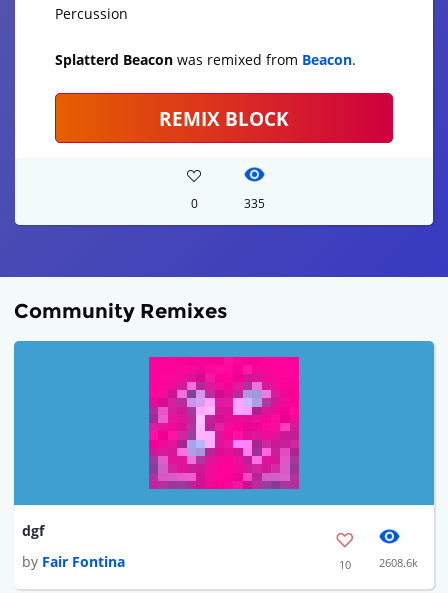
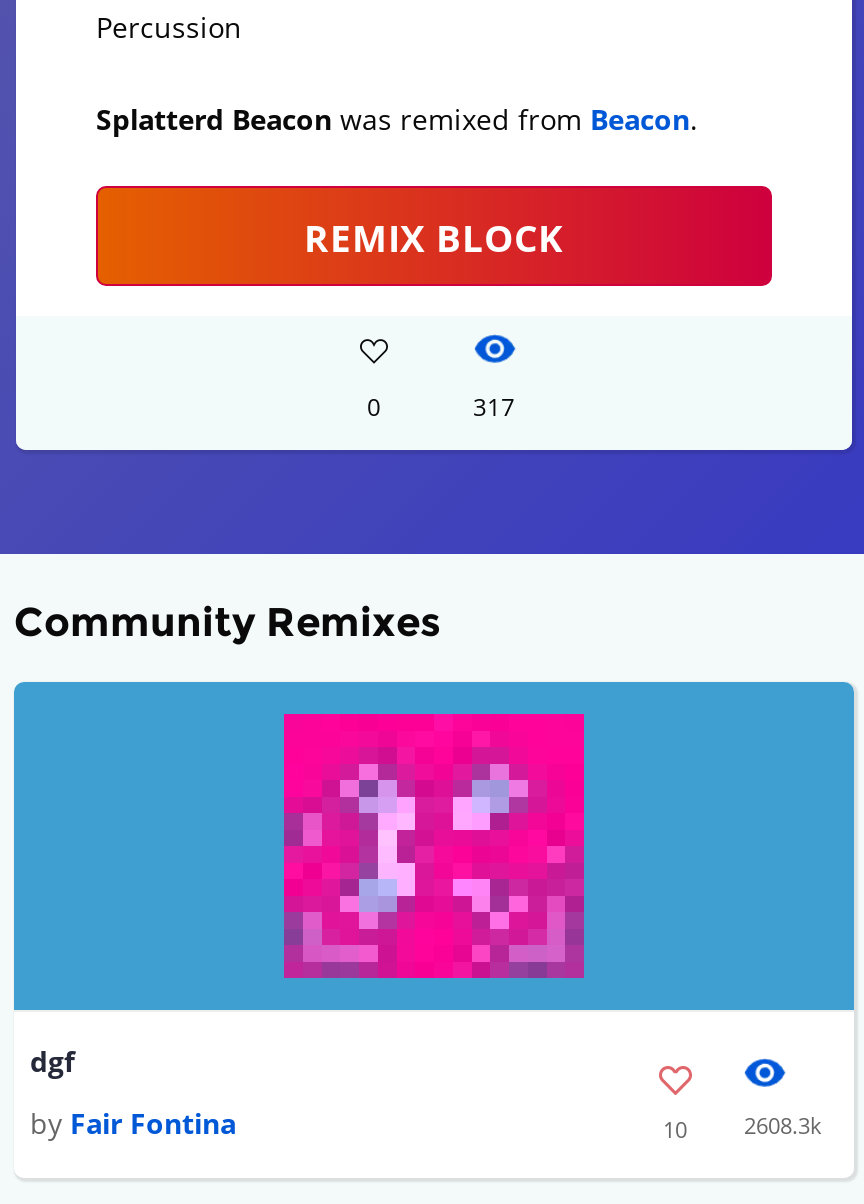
[243,195,264,212] 335 -> [473,391,515,425] 317
[338,554,418,571] 10 2608.6k -> [663,1109,822,1143] 10 2608.3k

